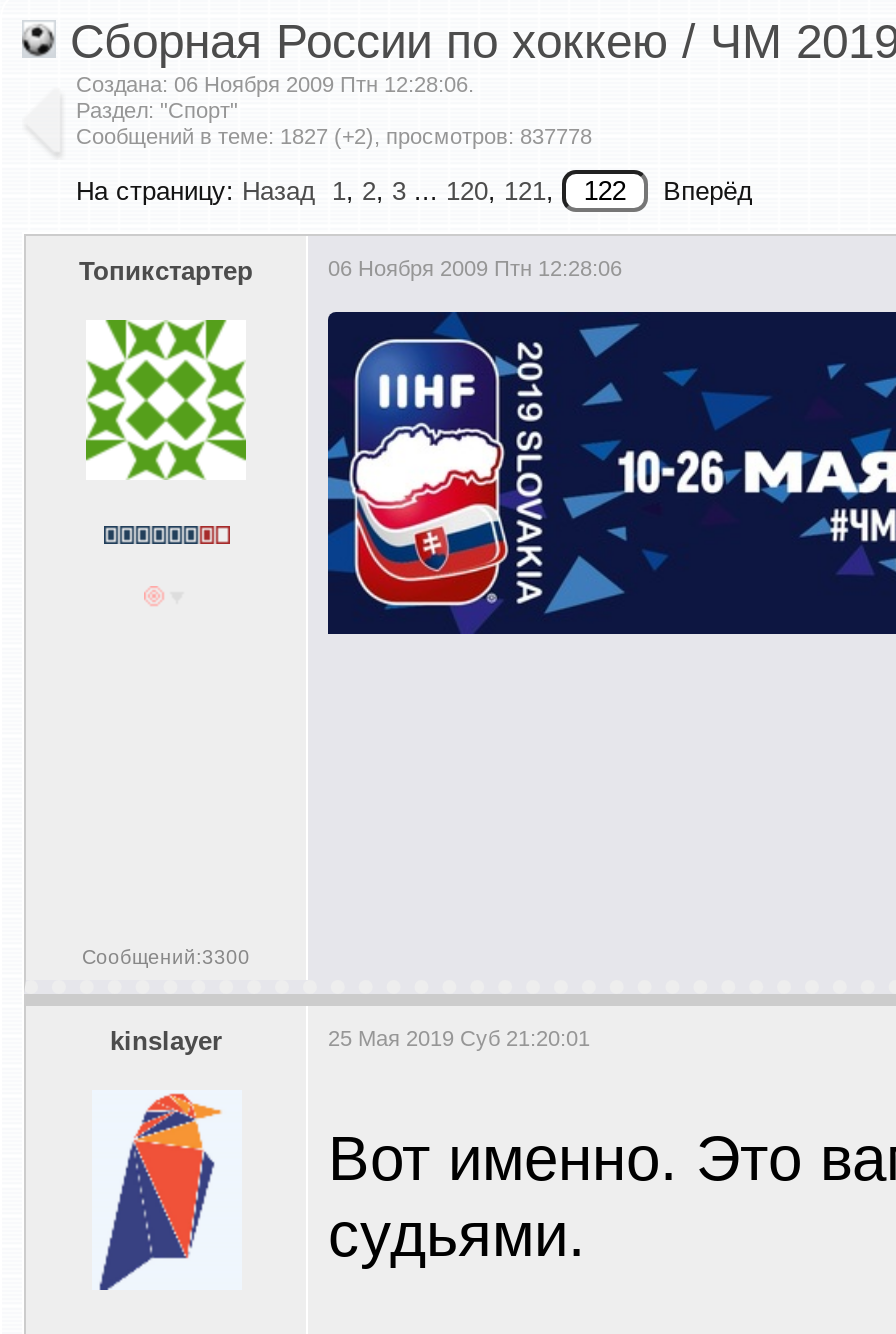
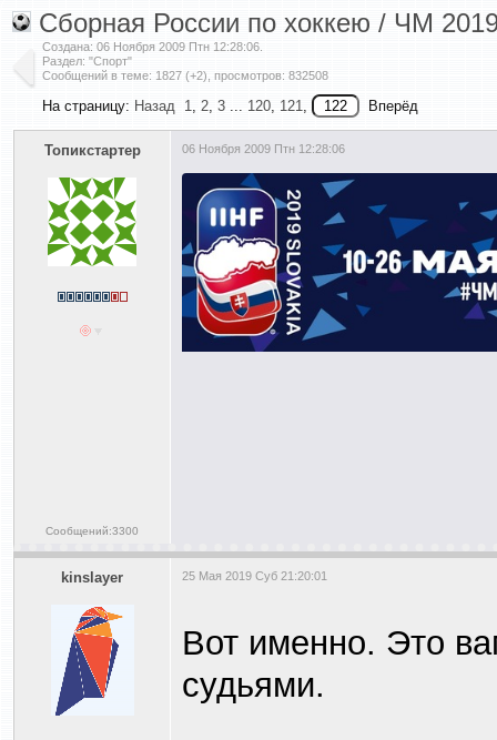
[76,124,592,148] Сообщений в теме: 1827 (+2), просмотров: 837778 -> [42,69,328,82] Сообщений в теме: 1827 (+2), просмотров: 832508

